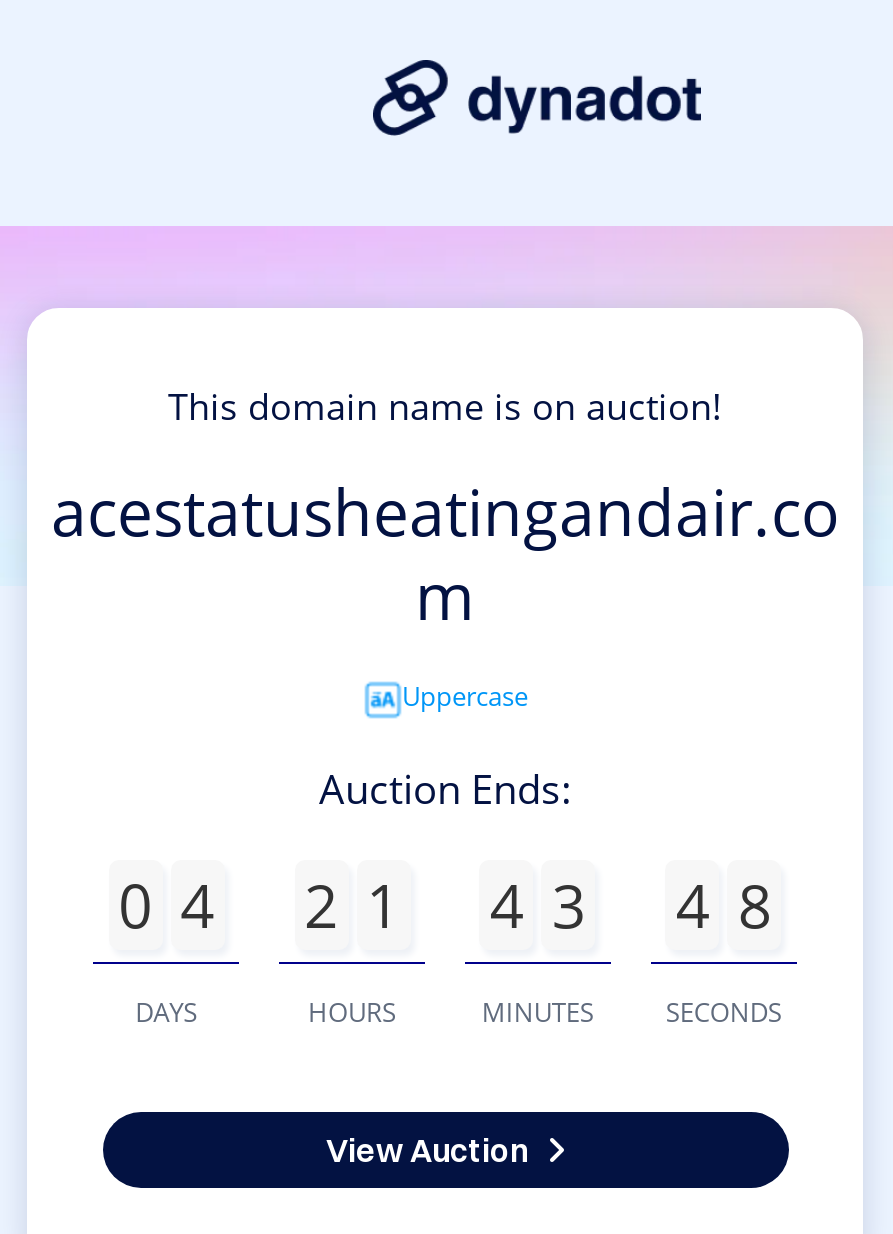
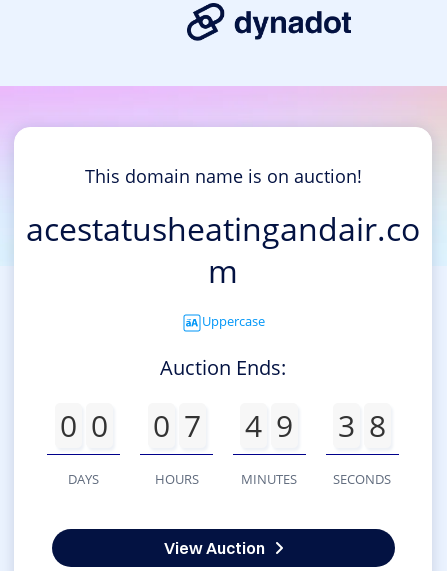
[118,864,214,946] 0 4 -> [60,405,108,446] 0 0
[304,864,400,946] 2 1 -> [152,405,200,446] 0 7
[490,864,586,946] 4 3 -> [245,405,293,446] 4 9
[676,864,772,946] 4 8 -> [338,405,386,446] 3 8

